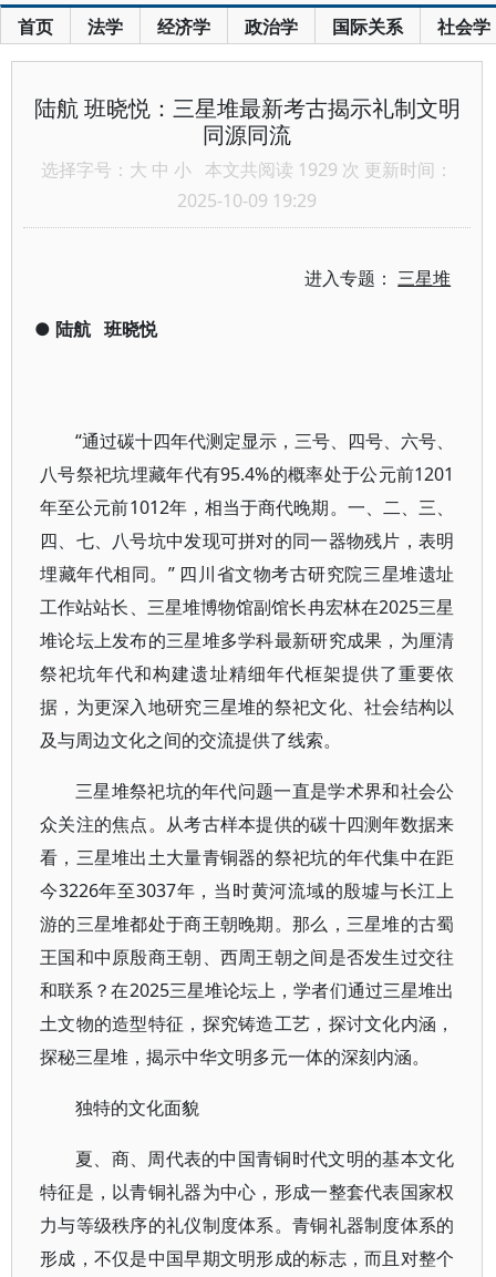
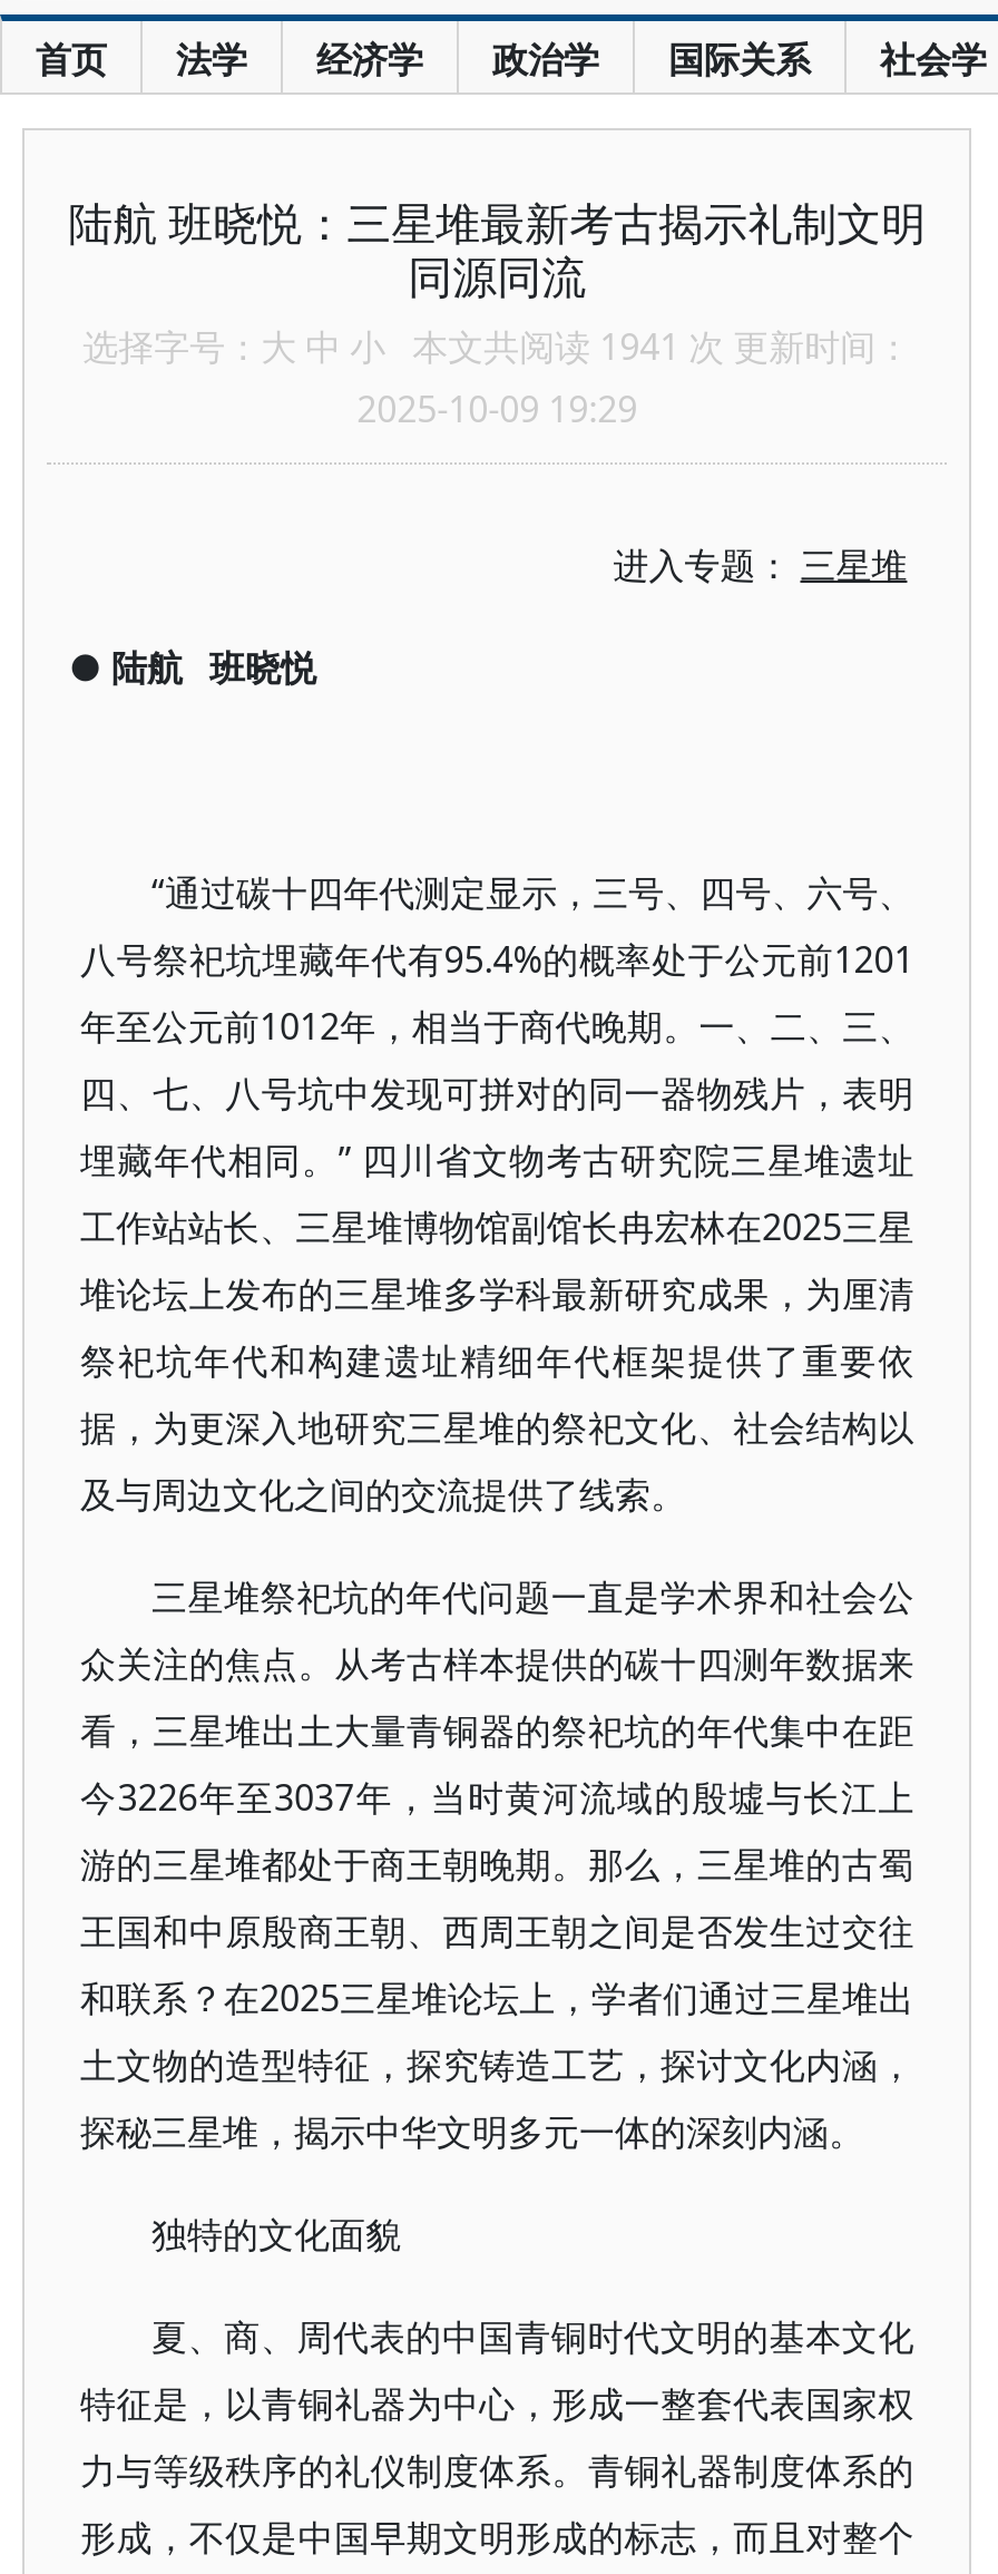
[41,157,453,182] 选择字号：大 中 小本文共阅读 1929 次 更新时间： -> [83,322,911,371] 选择字号：大 中 小本文共阅读 1941 次 更新时间：

